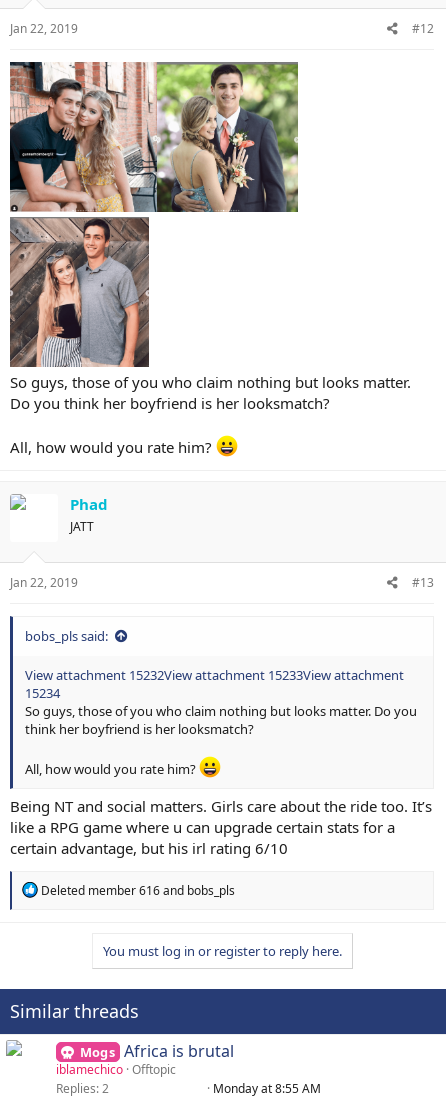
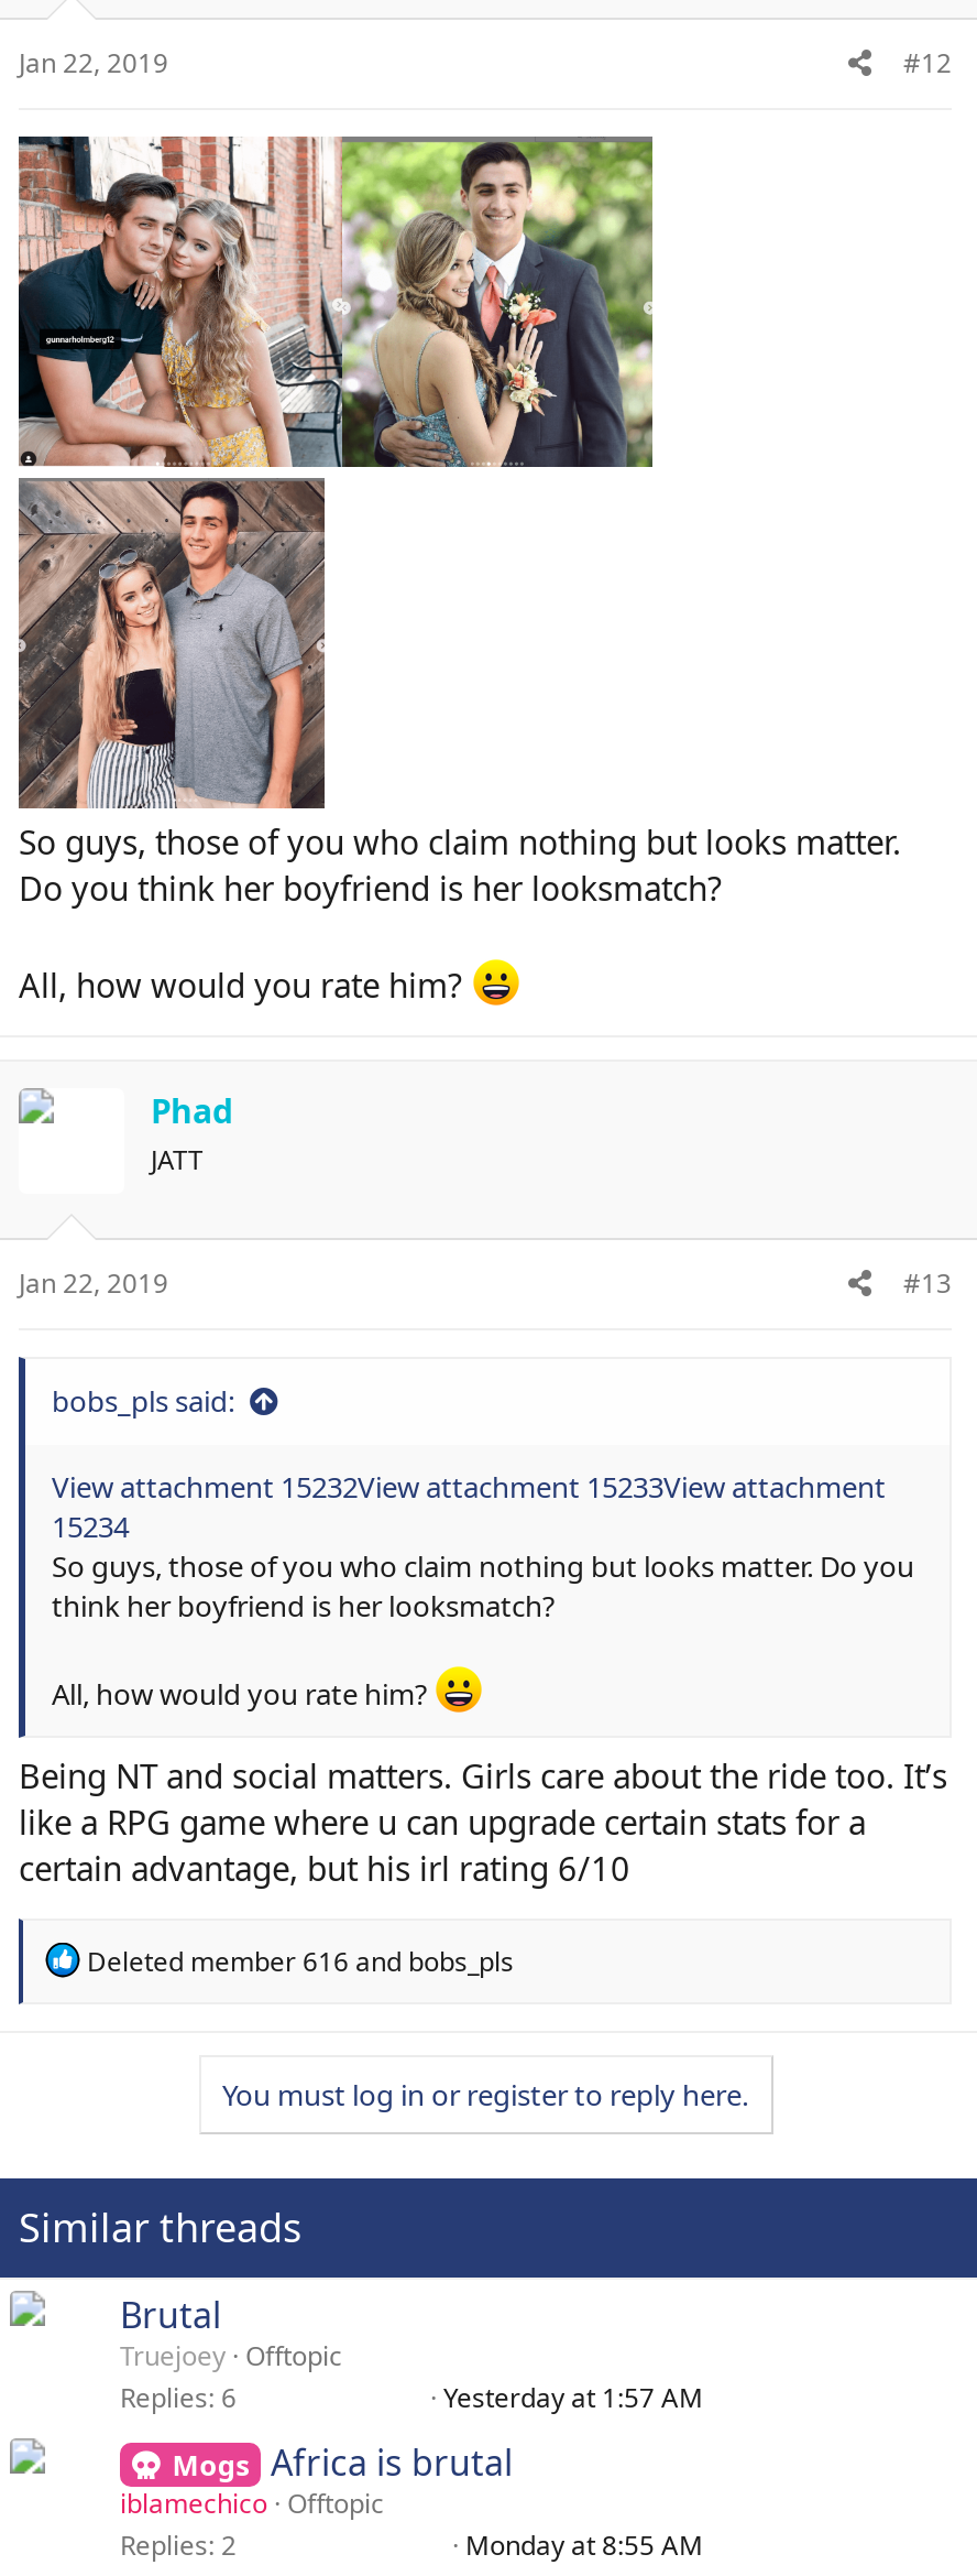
none -> [120,2291,703,2417] Brutal | Truejoey Offtopic | Replies 6 | Yesterday at 1:57 AM

